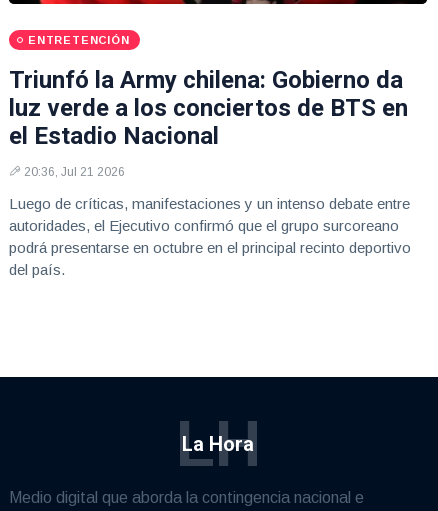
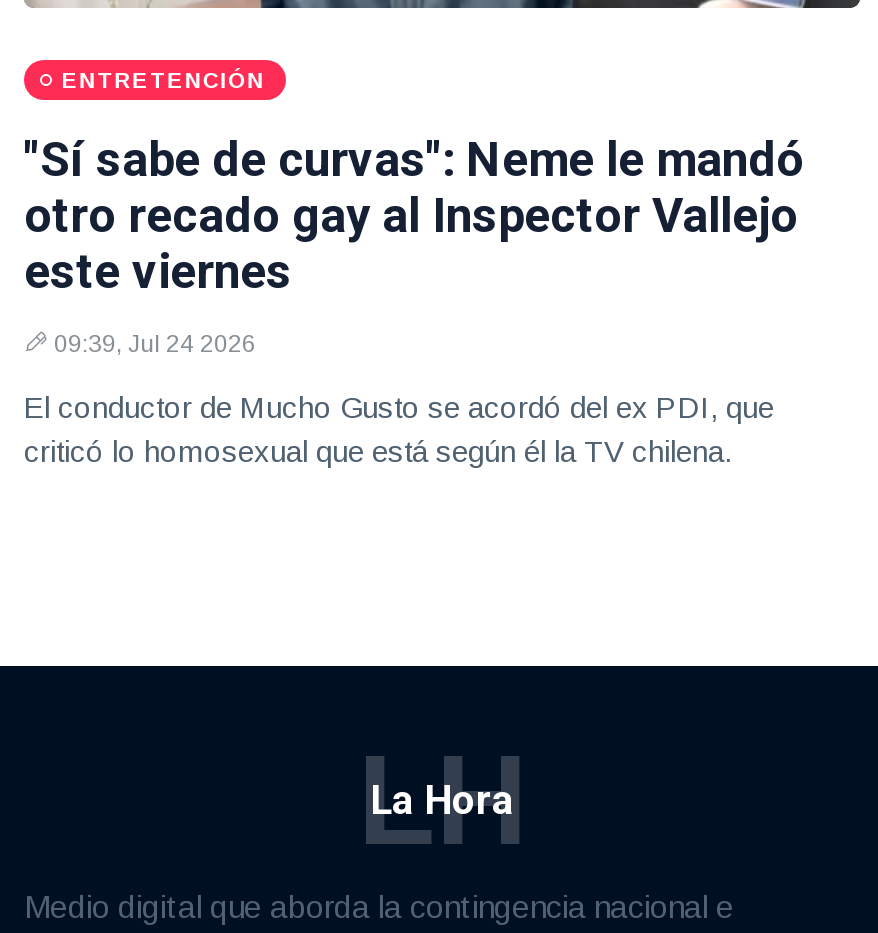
[9,66,408,150] Triunfó la Army chilena: Gobierno da | luz verde a los conciertos de BTS en | el Estadio Nacional -> [24,131,804,299] "Sí sabe de curvas": Neme le mandó | otro recado gay al Inspector Vallejo | este viernes
[24,165,125,179] 20:36, Jul 21 2026 -> [54,329,256,357] 09:39, Jul 24 2026
[9,195,411,278] Luego de críticas, manifestaciones y un intenso debate entre | autoridades, el Ejecutivo confirmó que el grupo surcoreano | podrá presentarse en octubre en el principal recinto deportivo | del país. -> [24,389,774,467] El conductor de Mucho Gusto se acordó del ex PDI, que | criticó lo homosexual que está según él la TV chilena.

